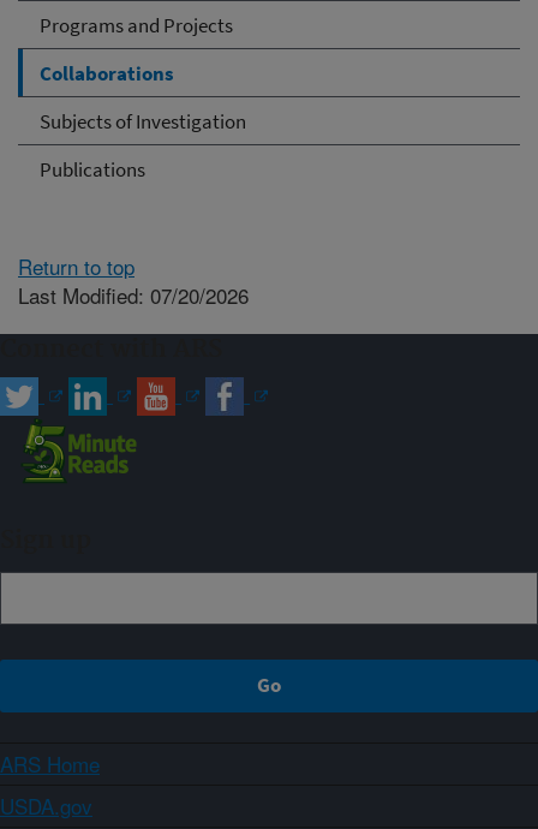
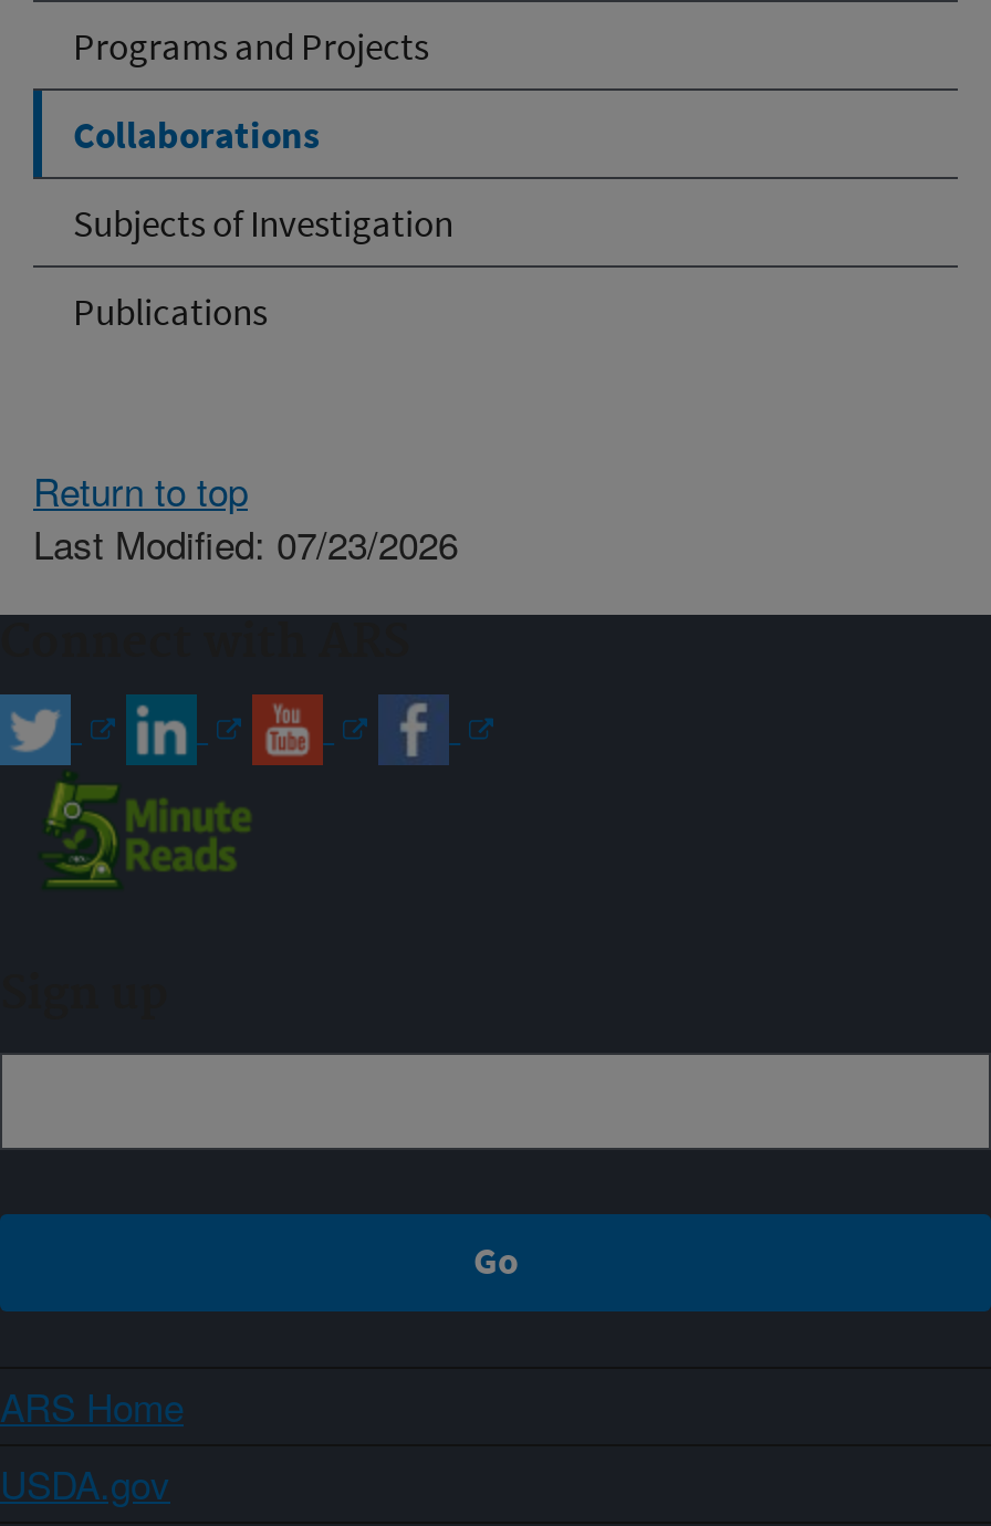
[18,280,249,310] Last Modified: 07/20/2026 -> [33,515,458,571] Last Modified: 07/23/2026

